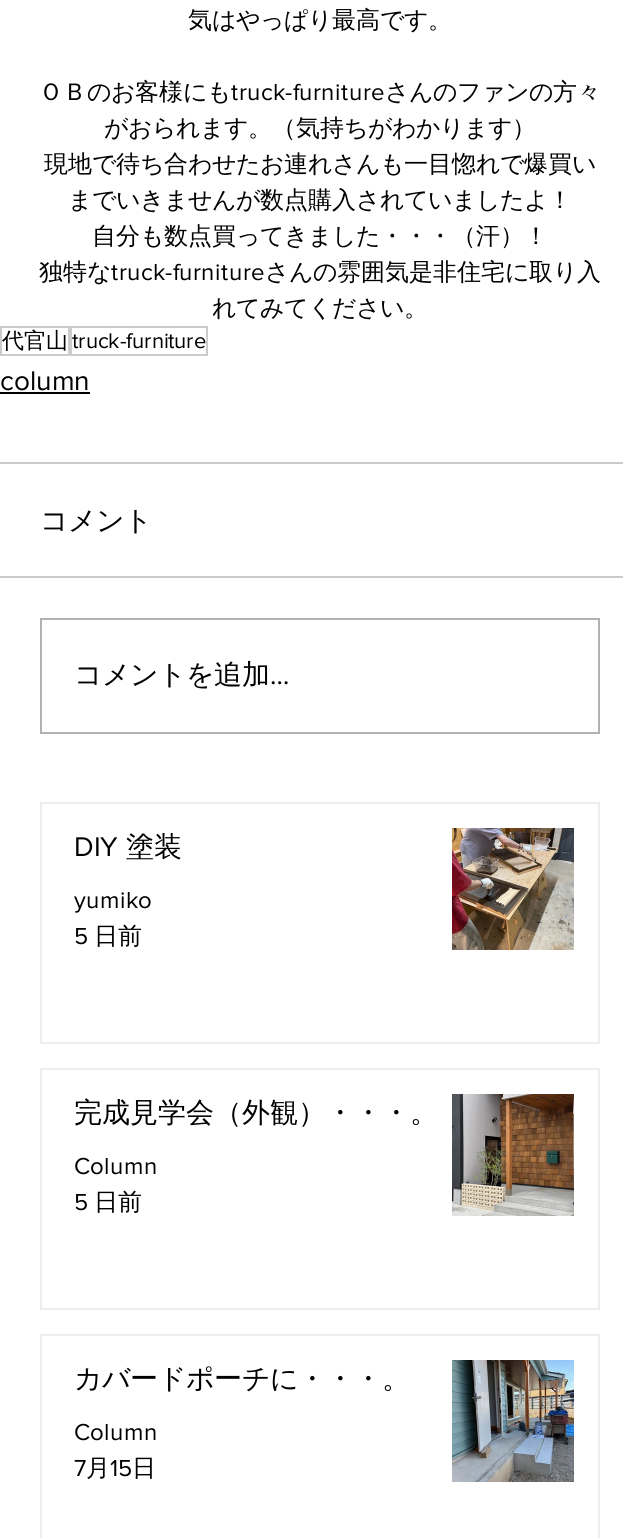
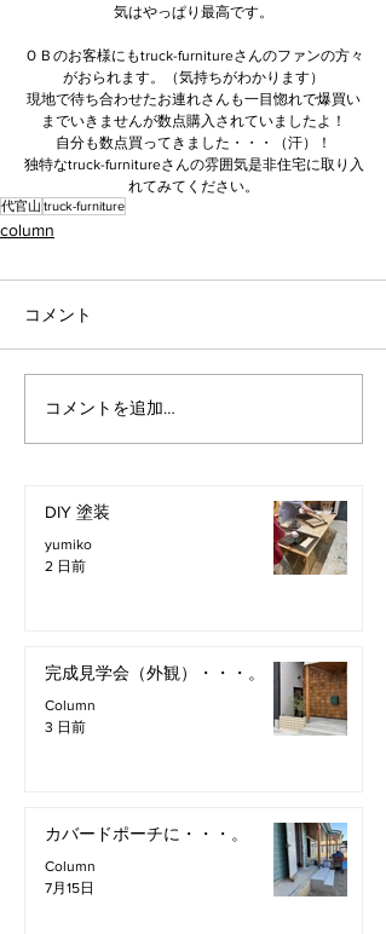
[74,921,142,949] 5 日前 -> [45,557,86,574] 2 日前
[74,1187,142,1215] 5 日前 -> [45,718,86,735] 3 日前

